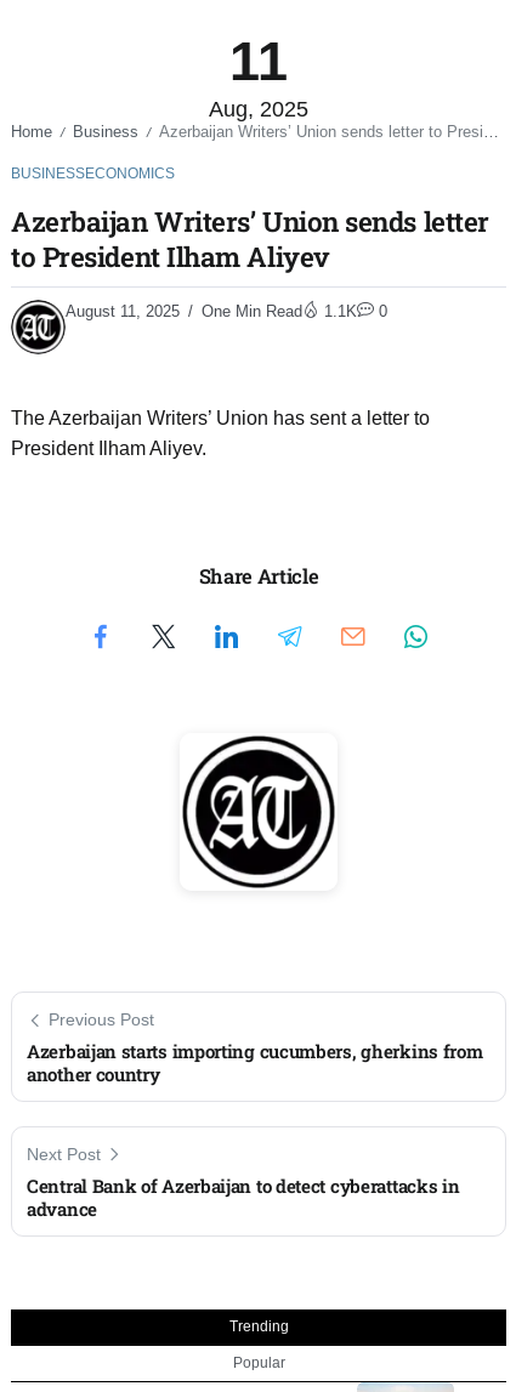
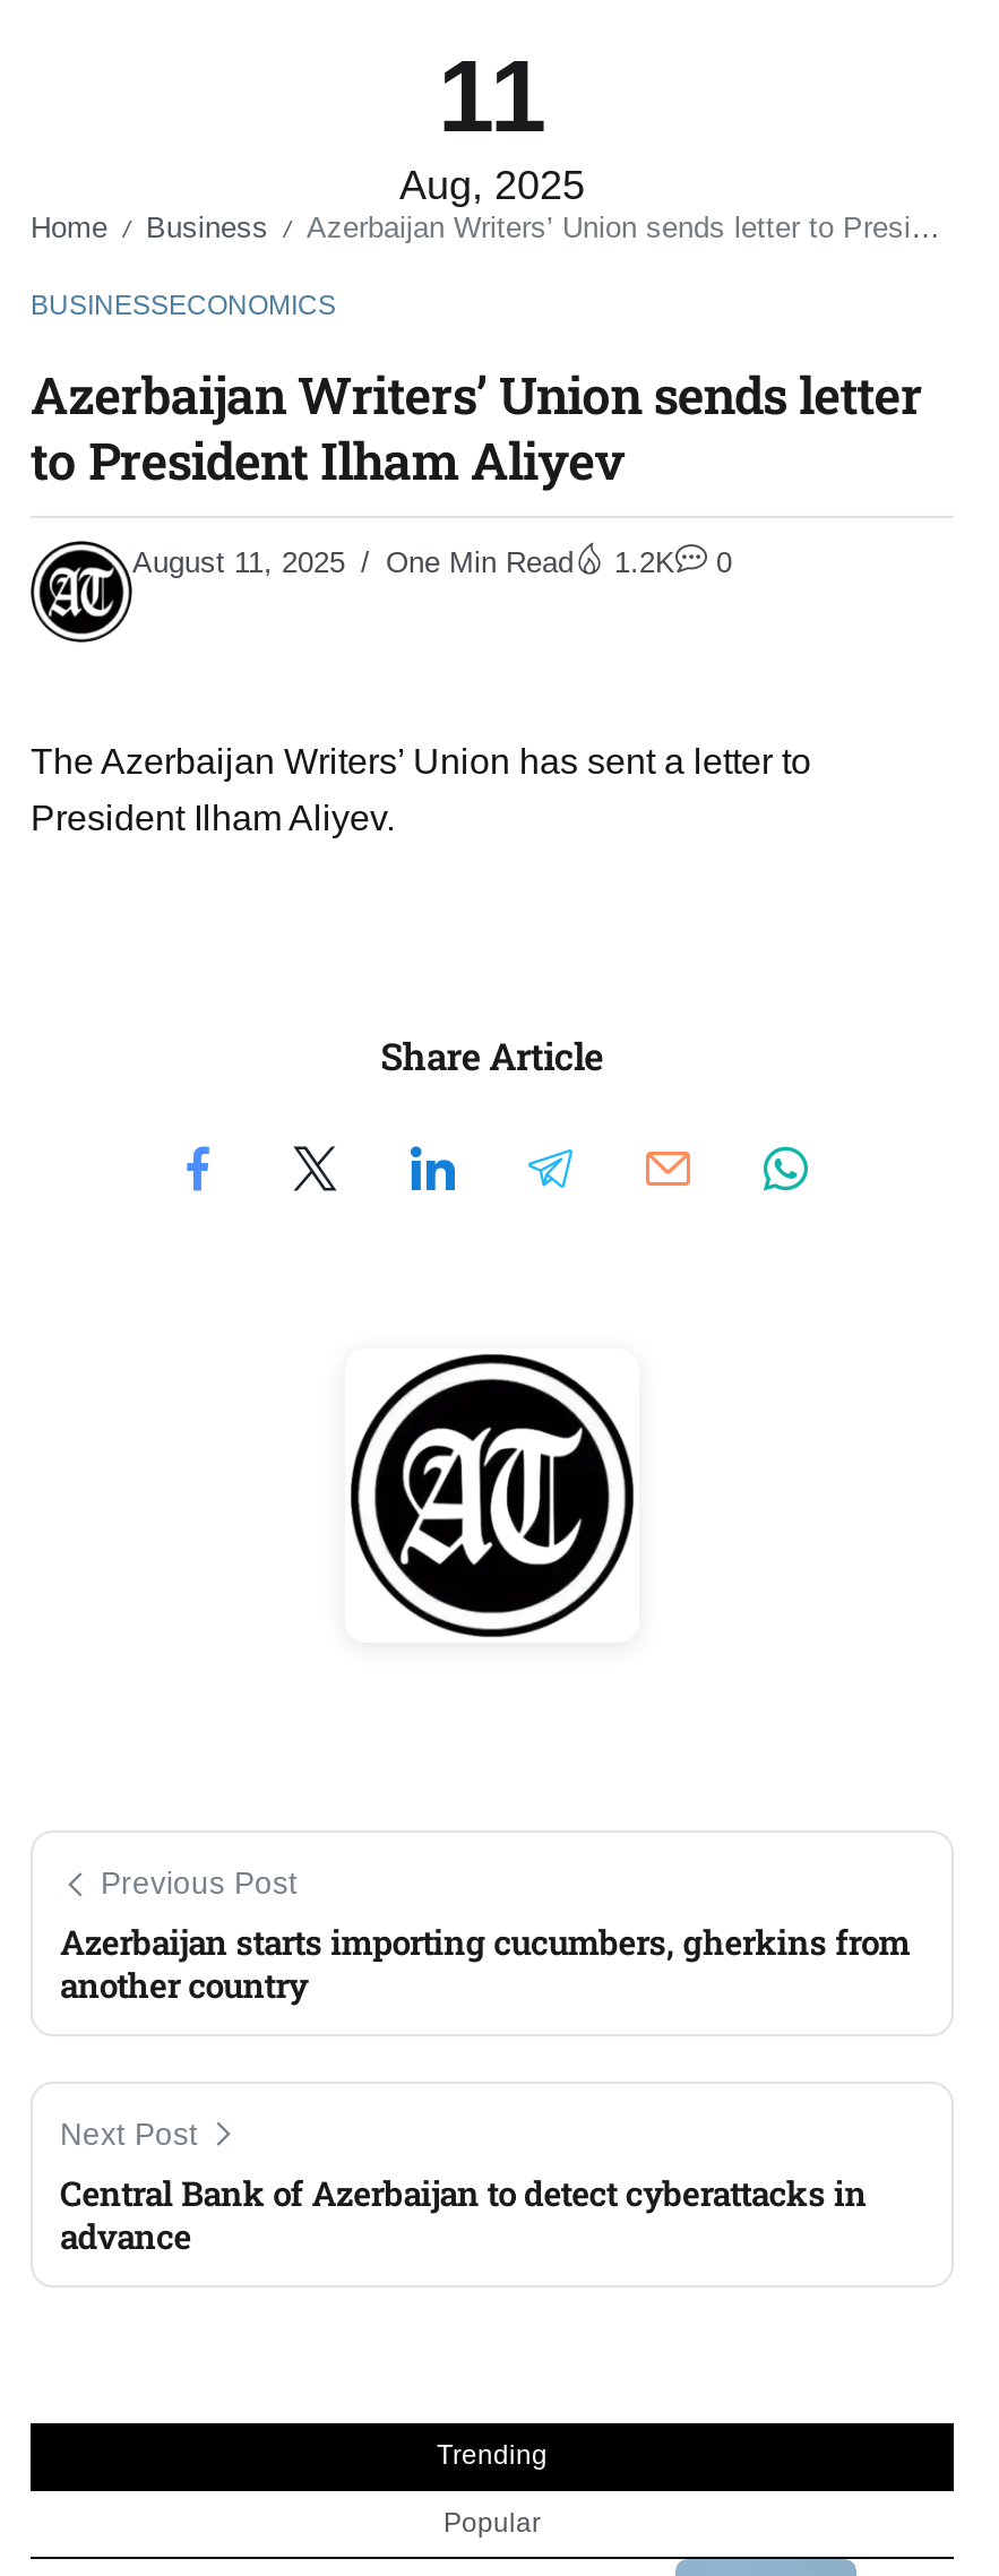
[66,302,387,320] August 11, 2025 One Min Read 1.1K 0 -> [132,545,732,579] August 11, 2025 One Min Read 1.2K 0

